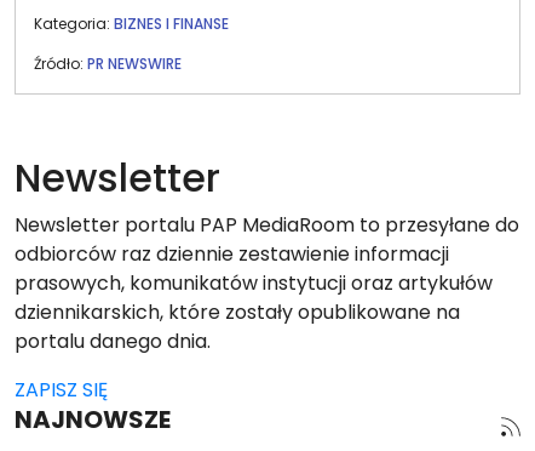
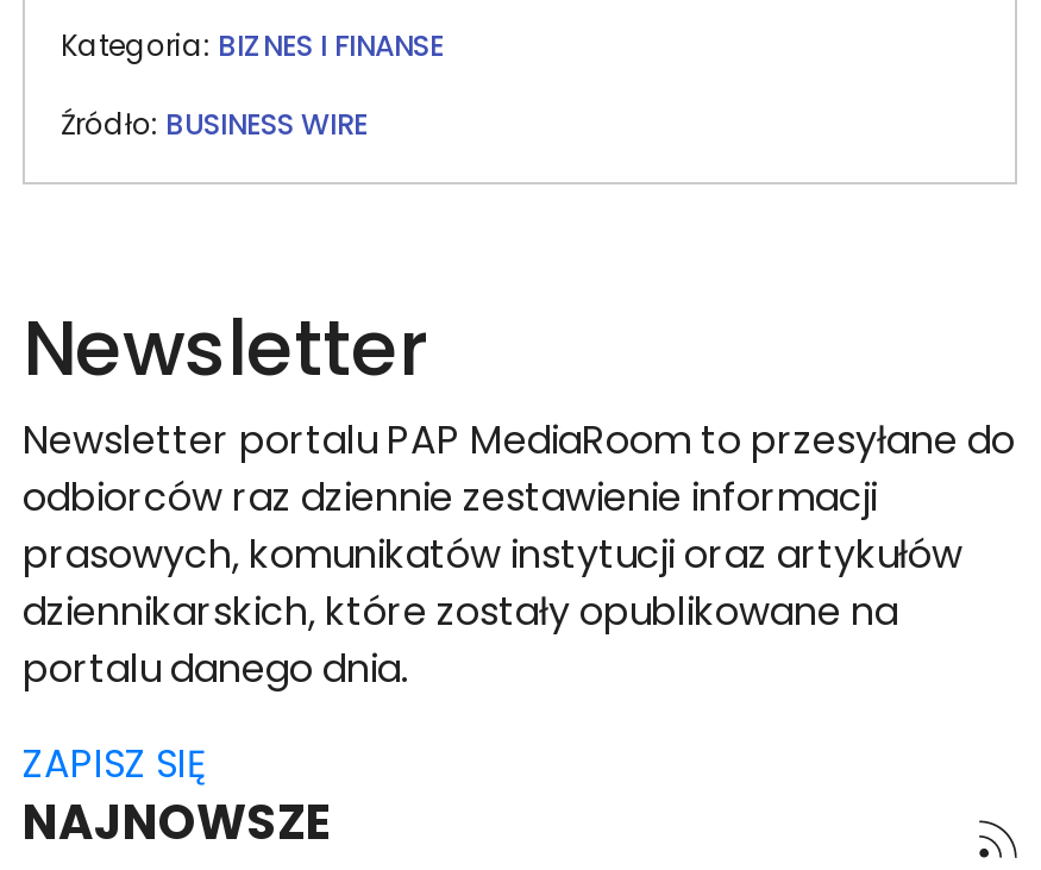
[34,53,182,74] Źródło: PR NEWSWIRE -> [61,104,368,144] Źródło: BUSINESS WIRE

